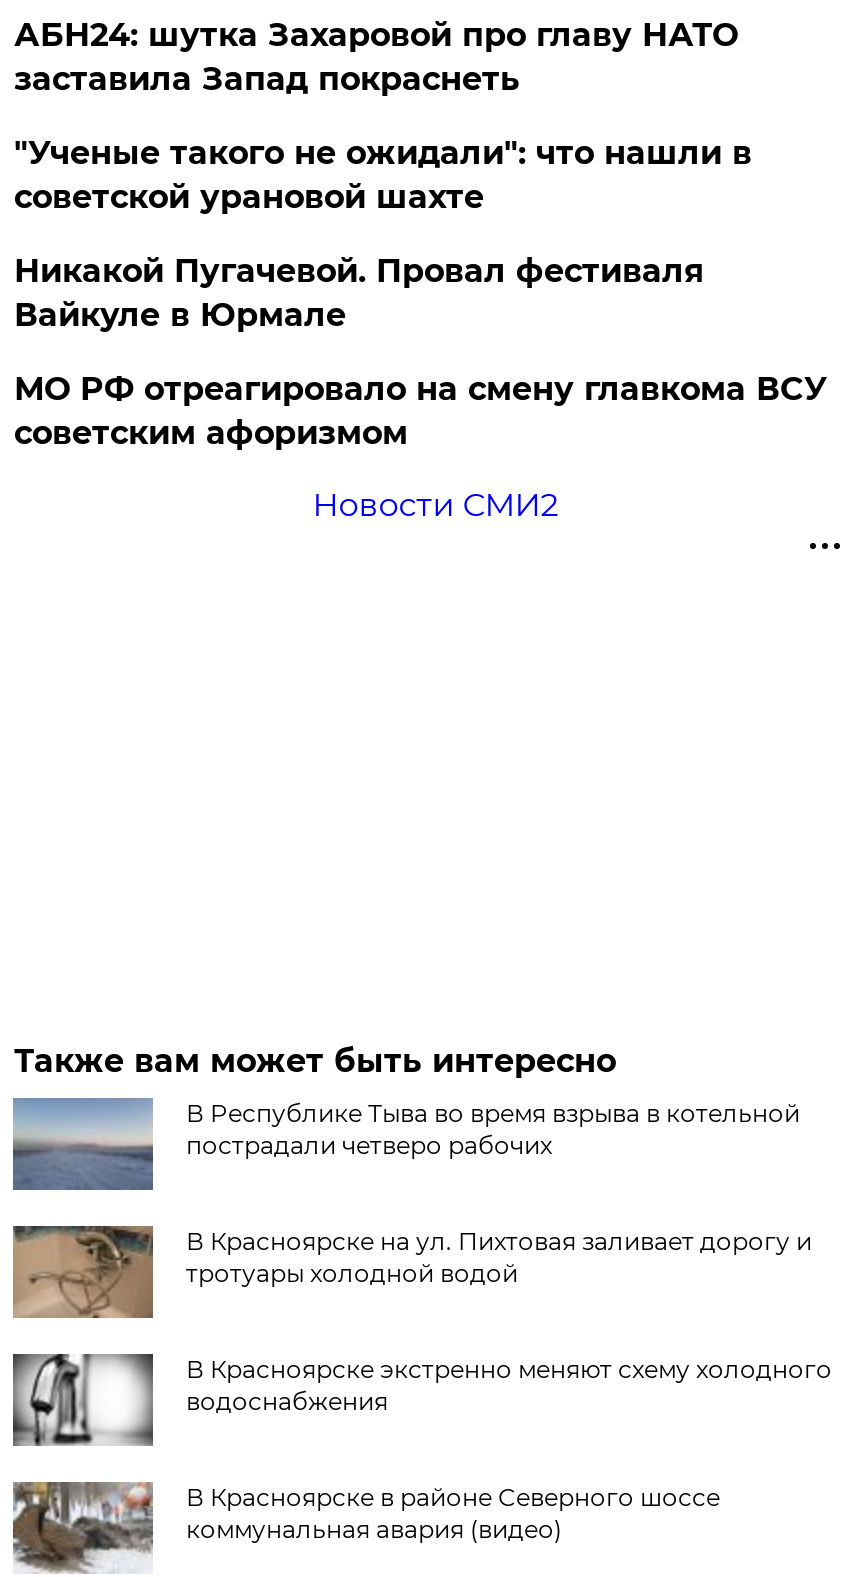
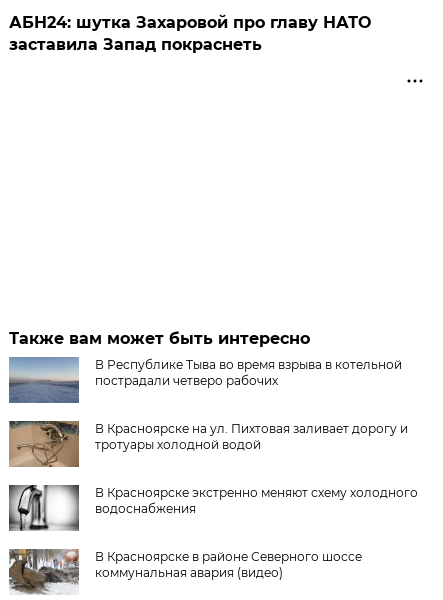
[14,134,828,524] "Ученые такого не ожидали": что нашли в | советской урановой шахте | Никакой Пугачевой. Провал фестиваля | Вайкуле в Юрмале | МО РФ отреагировало на смену главкома ВСУ | советским афоризмом | Новости СМИ2 -> none

